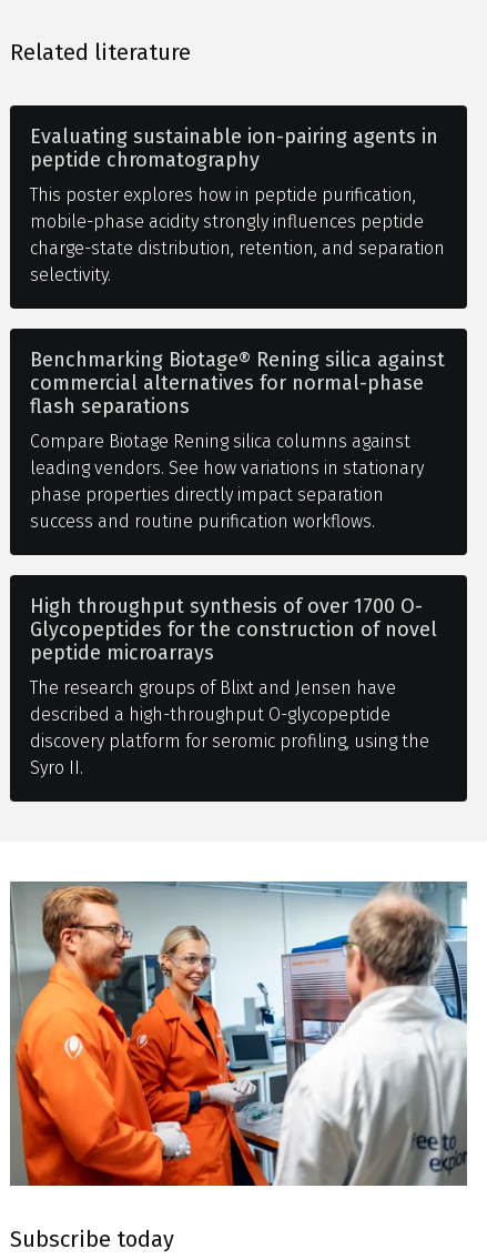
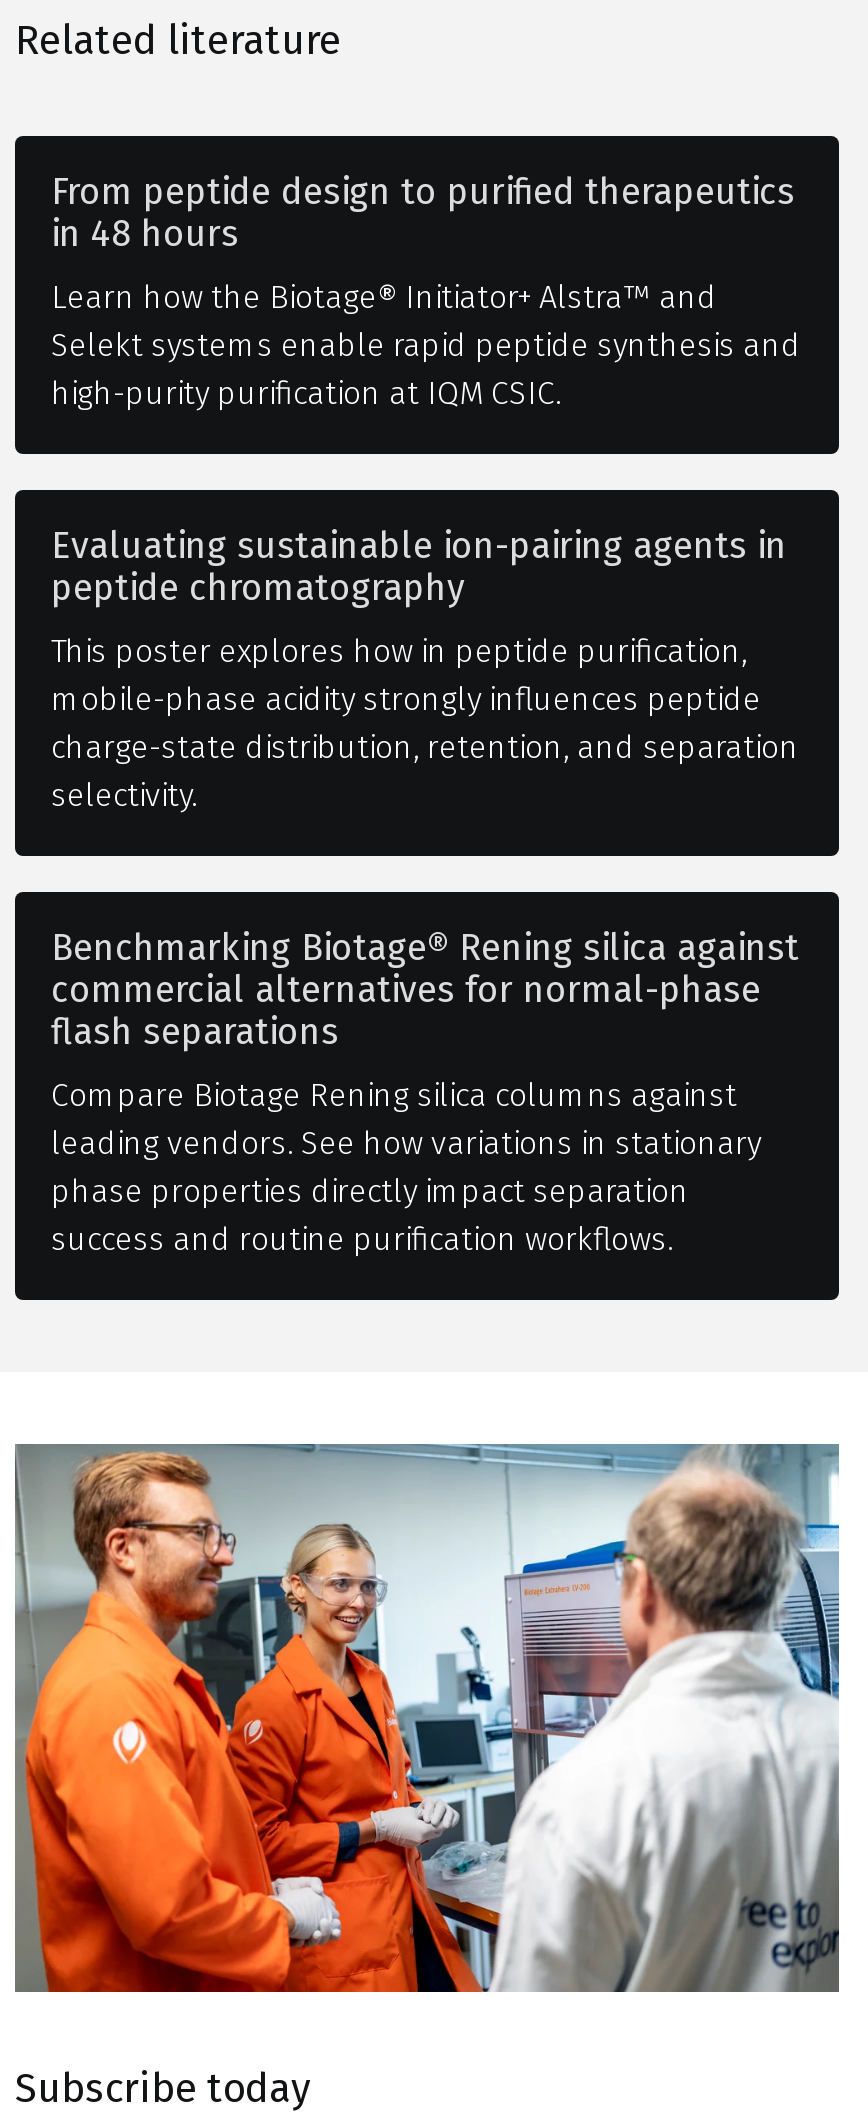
none -> [51,170,801,412] From peptide design to purified therapeutics | in 48 hours | Learn how the Biotage® Initiator+ Alstra™ and | Selekt systems enable rapid peptide synthesis and | high-purity purification at IQM CSIC.
moved [30,124,445,532] -> [51,524,799,1258]: Evaluating sustainable ion-pairing agents in | peptide chromatography | This poster explores how in peptide purification, | ... | phase properties directly impact separation | success and routine purification workflows.
[30,594,437,778] High throughput synthesis of over 1700 O- | Glycopeptides for the construction of novel | peptide microarrays | The research groups of Blixt and Jensen have | described a high-throughput O-glycopeptide | discovery platform for seromic profiling, using the | Syro II. -> none

